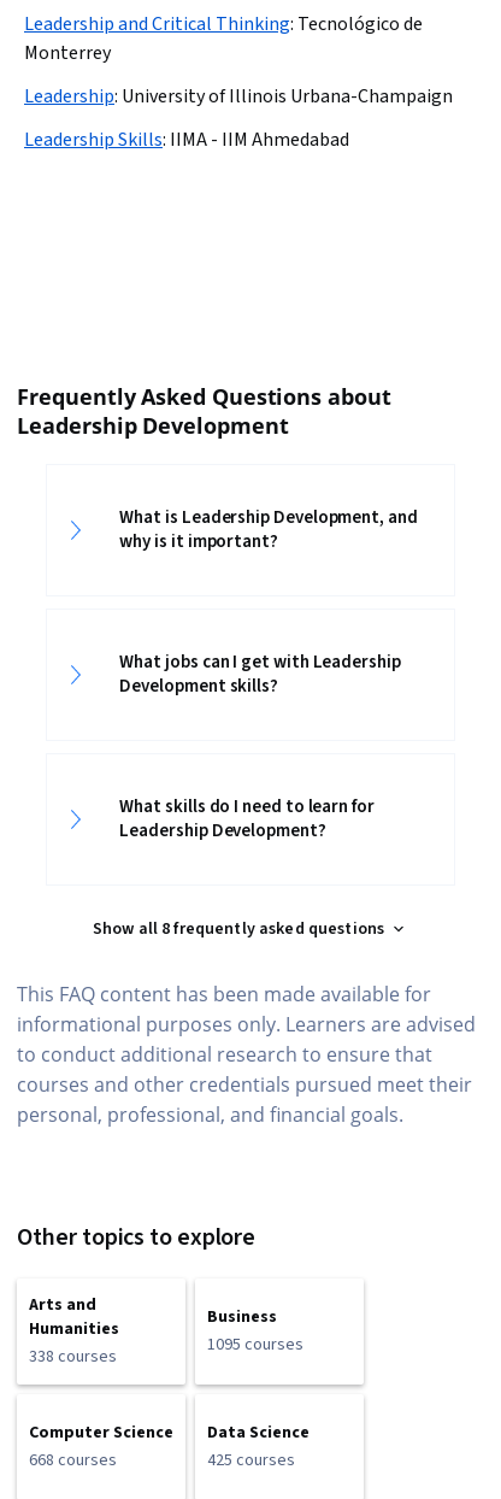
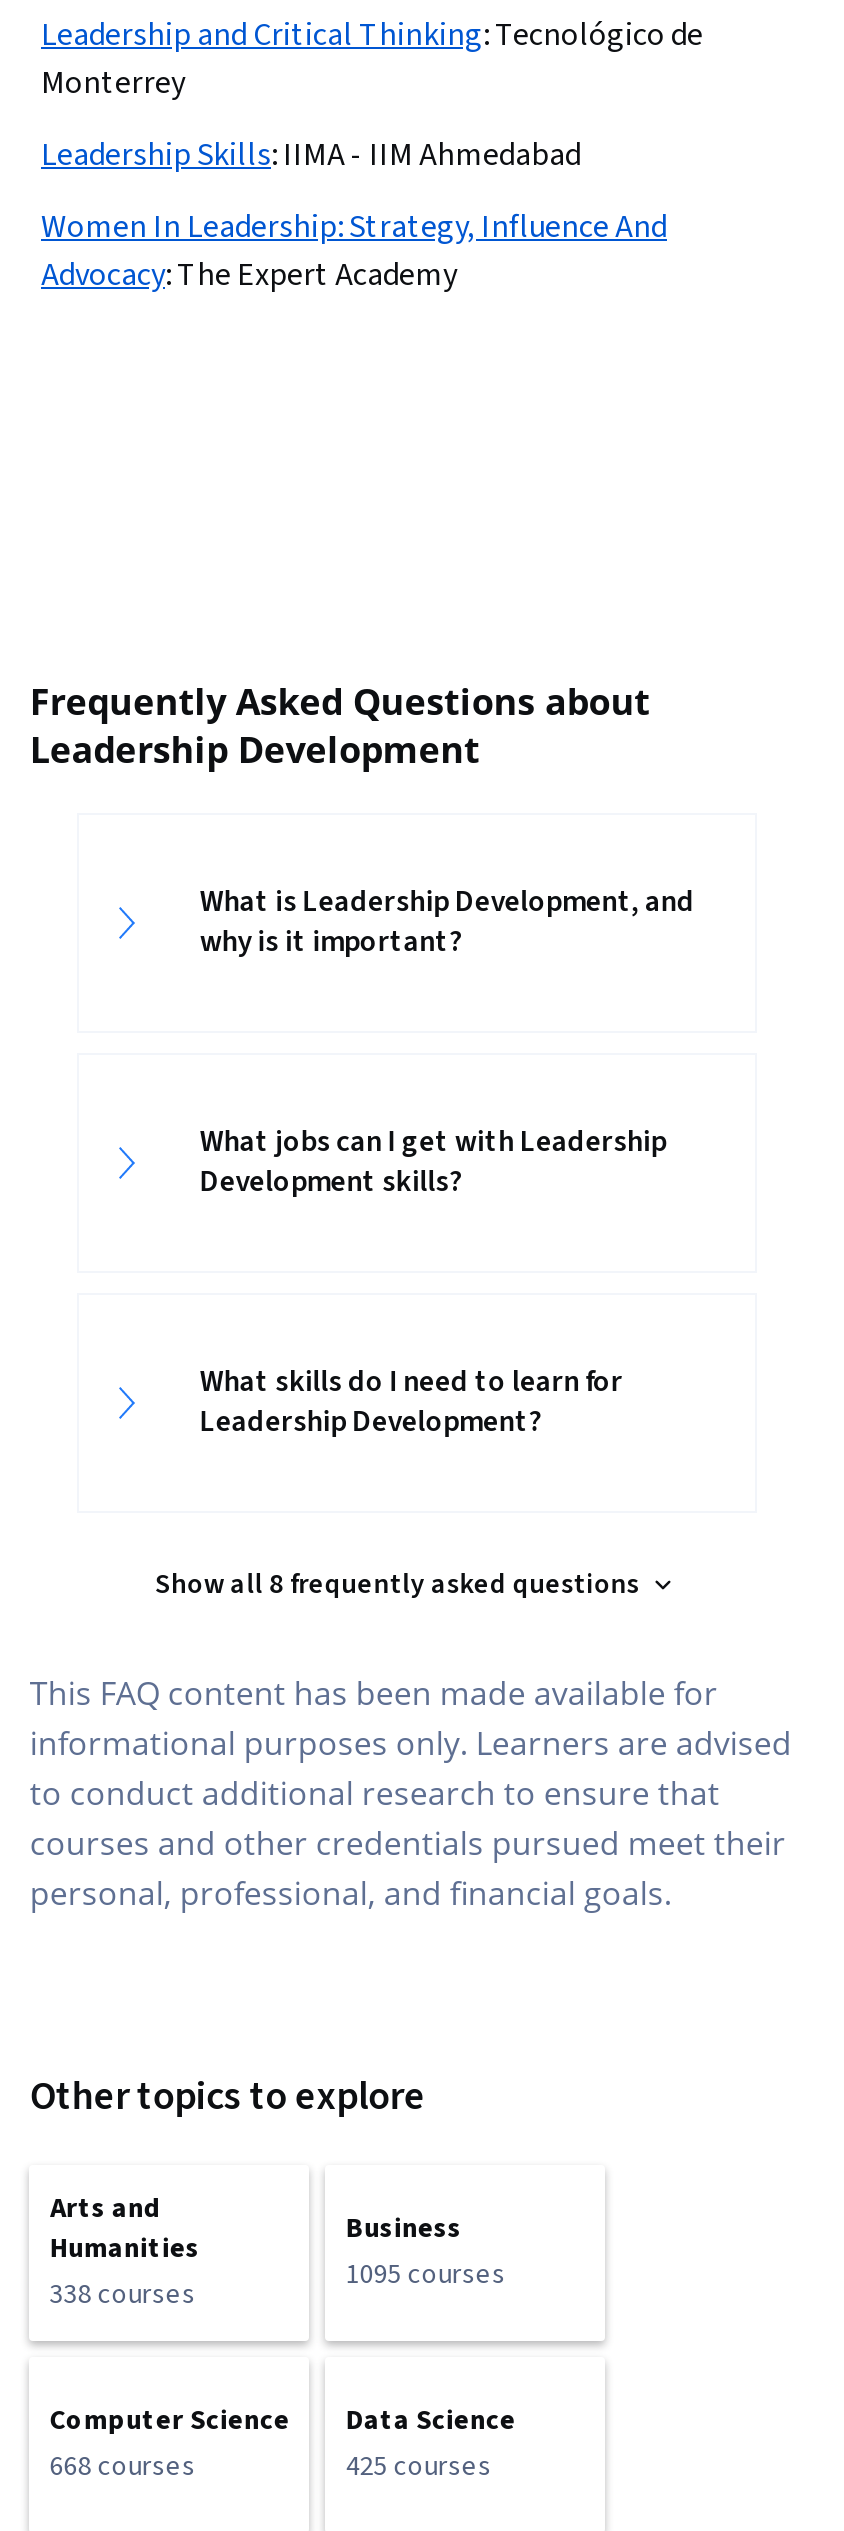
[24,83,453,110] Leadership: University of Illinois Urbana-Champaign -> none
moved [24,127,349,153] -> [41,133,581,177]: Leadership Skills: IIMA - IIM Ahmedabad
none -> [41,205,667,297] Women In Leadership: Strategy, Influence And | Advocacy: The Expert Academy

